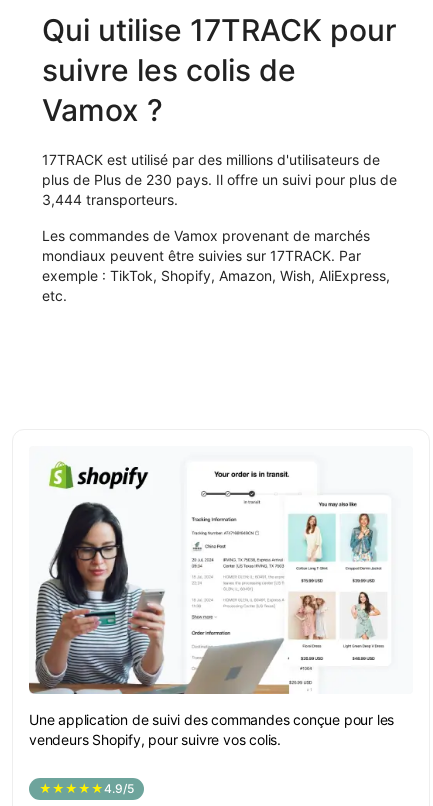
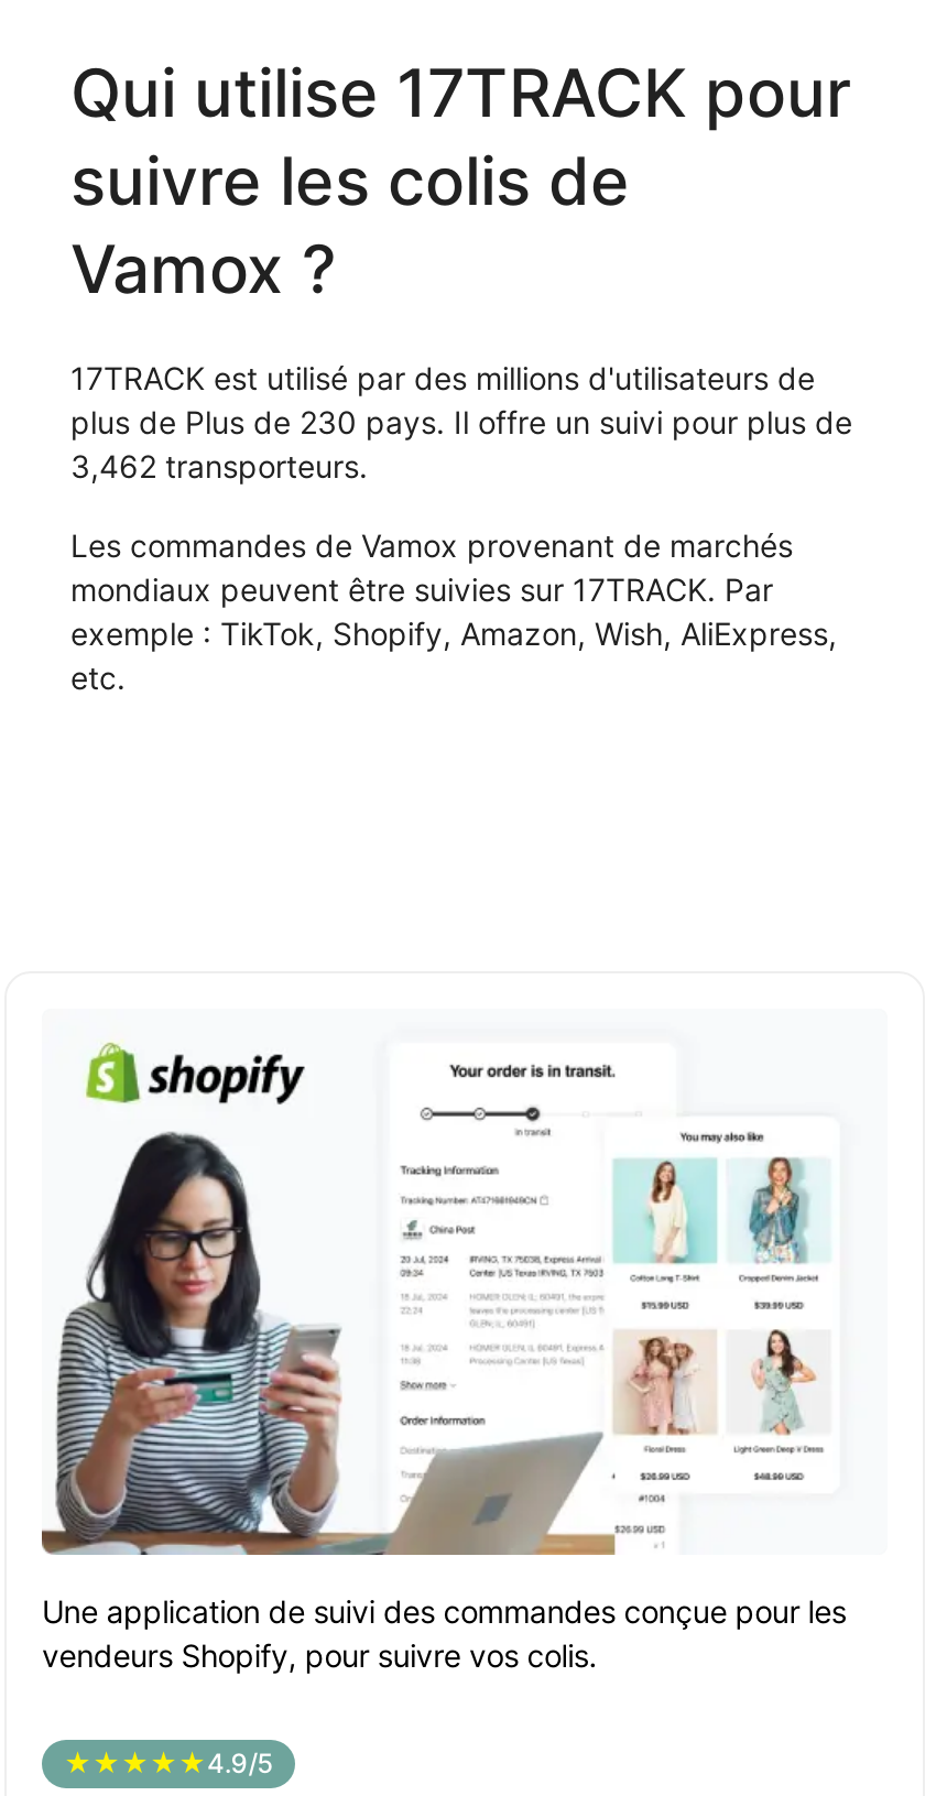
[42,191,178,208] 3,444 transporteurs. -> [70,447,368,484] 3,462 transporteurs.

